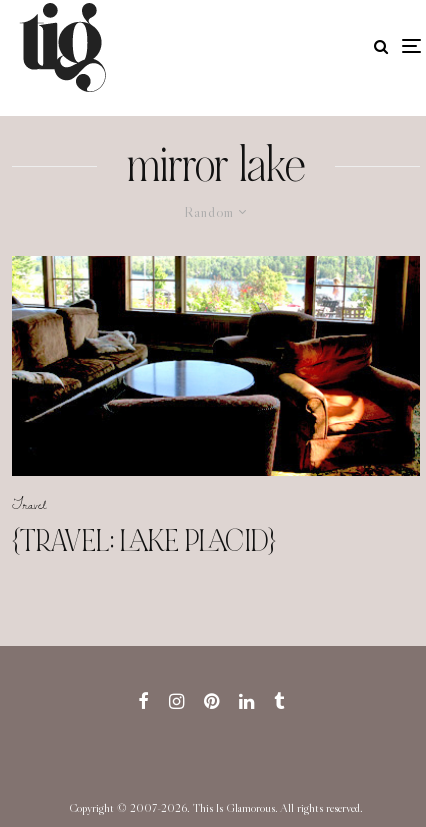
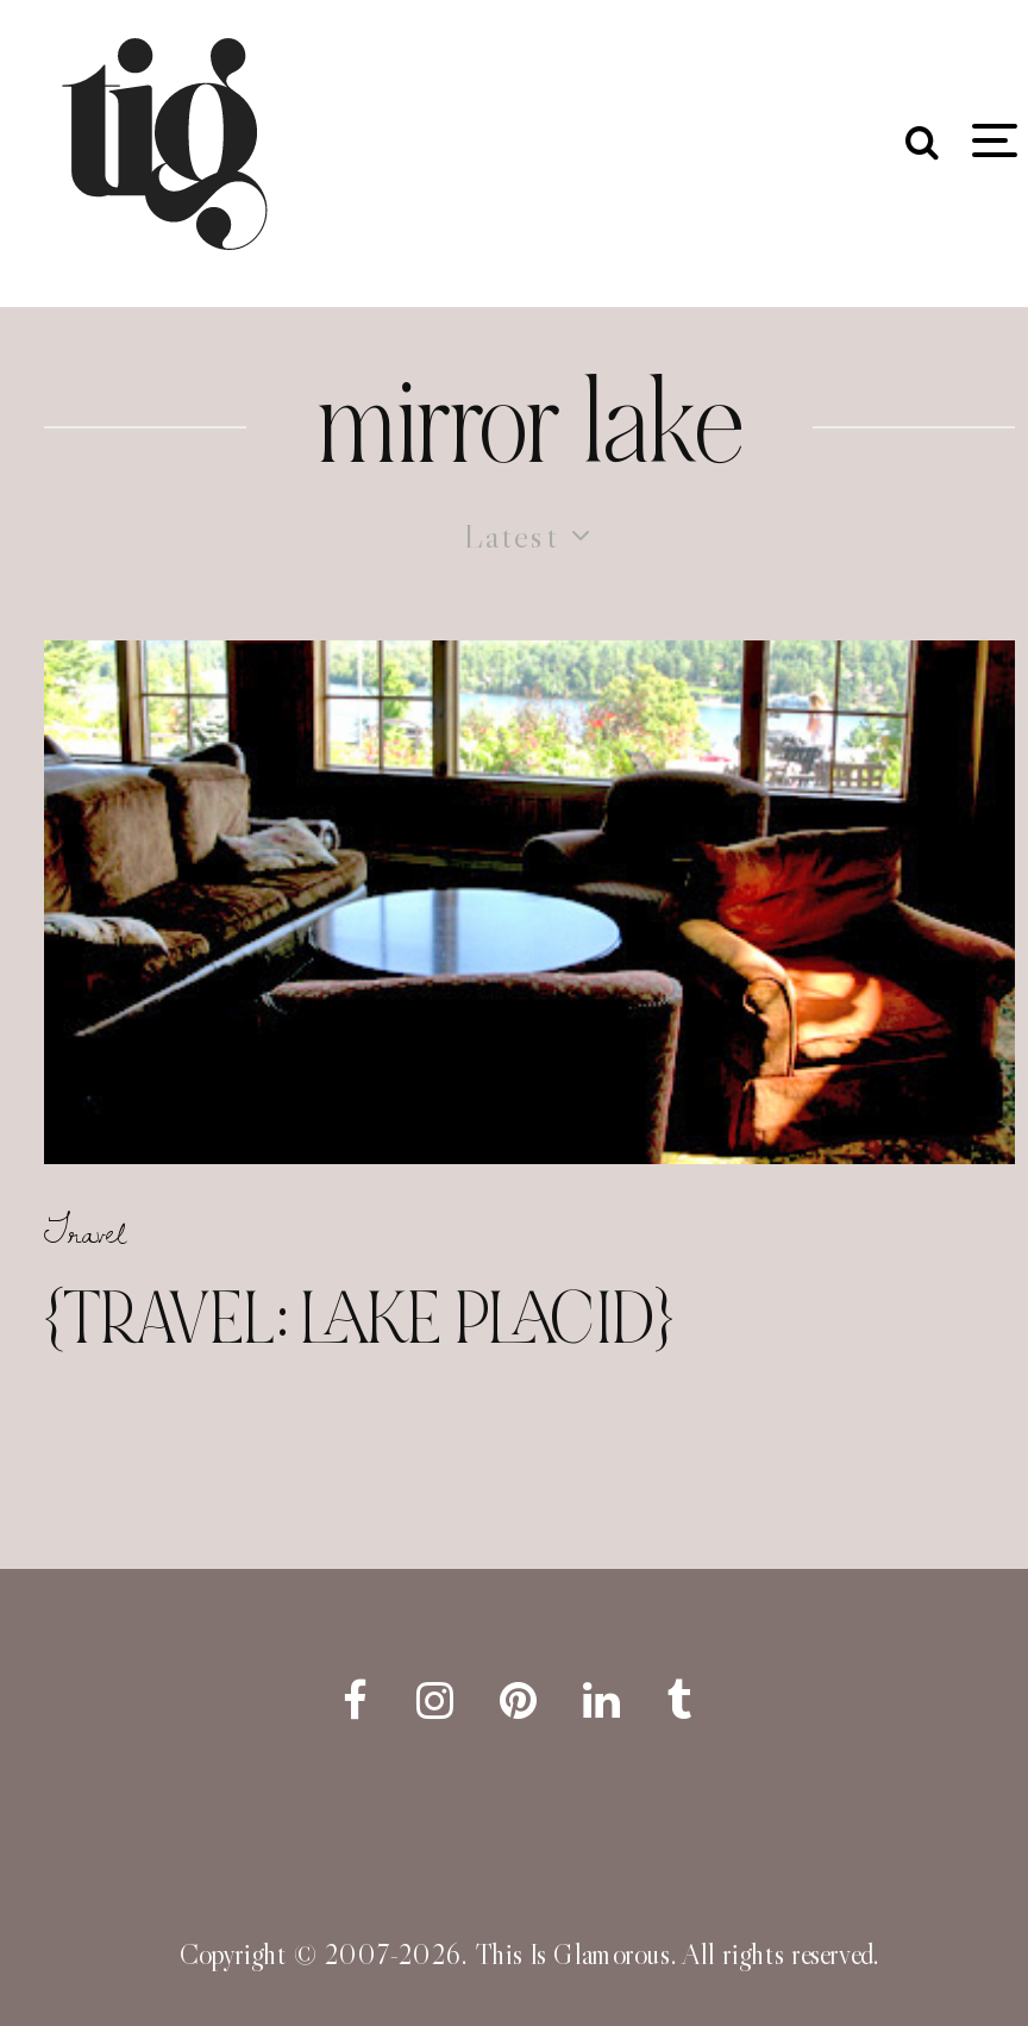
[183,203,233,221] Random -> [464,514,559,557] Latest

